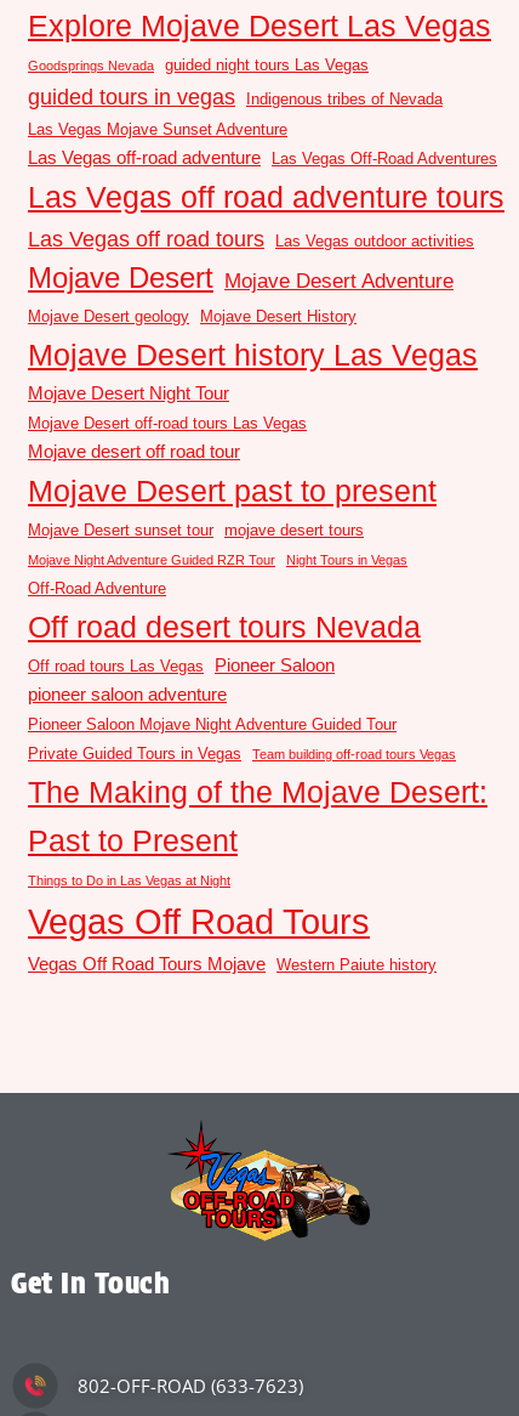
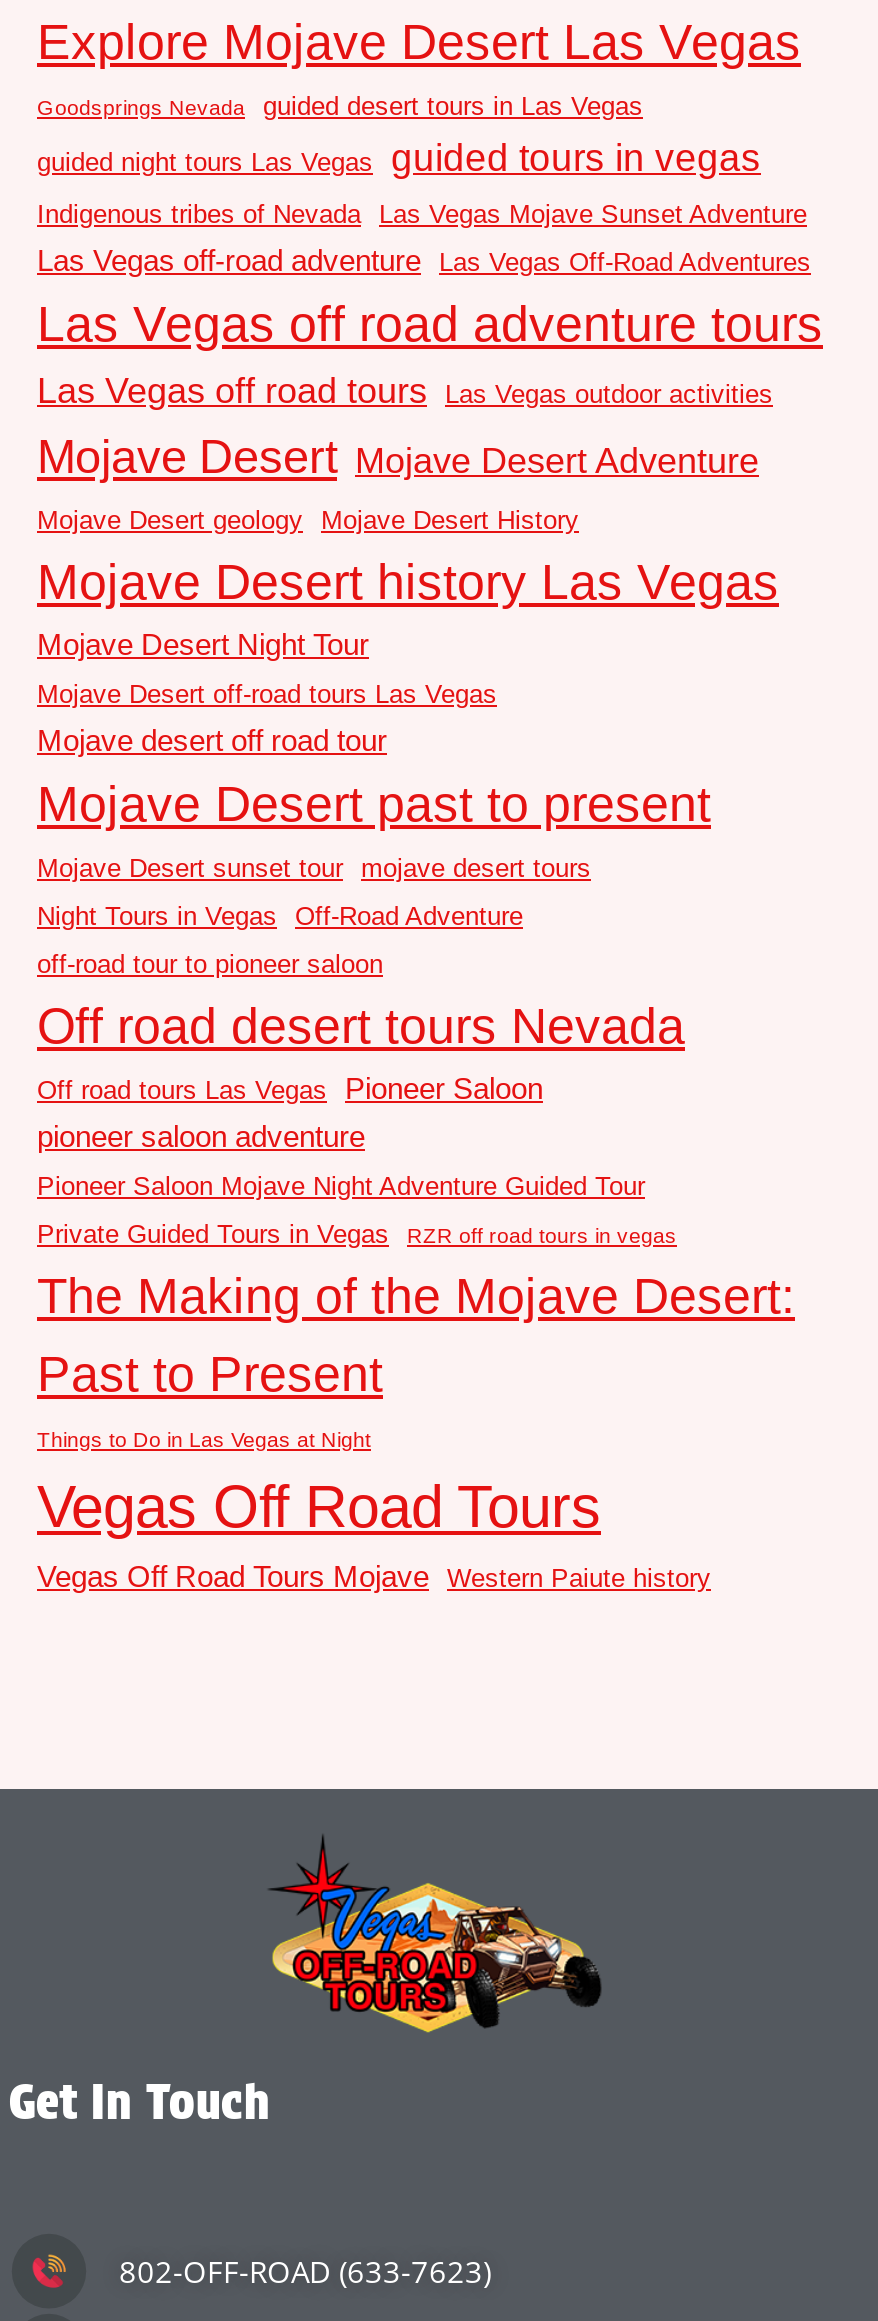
[28,55,443,138] guided night tours Las Vegas | guided tours in vegas Indigenous tribes of Nevada | Las Vegas Mojave Sunset Adventure -> [37,90,807,228] guided desert tours in Las Vegas | guided night tours Las Vegas guided tours in vegas | Indigenous tribes of Nevada Las Vegas Mojave Sunset Adventure
[28,552,407,567] Mojave Night Adventure Guided RZR Tour | Night Tours in Vegas -> [37,900,523,930] Night Tours in Vegas Off-Road Adventure
[28,579,166,597] Off-Road Adventure -> [37,948,383,978] off-road tour to pioneer saloon
[252,746,456,761] Team building off-road tours Vegas -> [407,1222,677,1246] RZR off road tours in vegas

